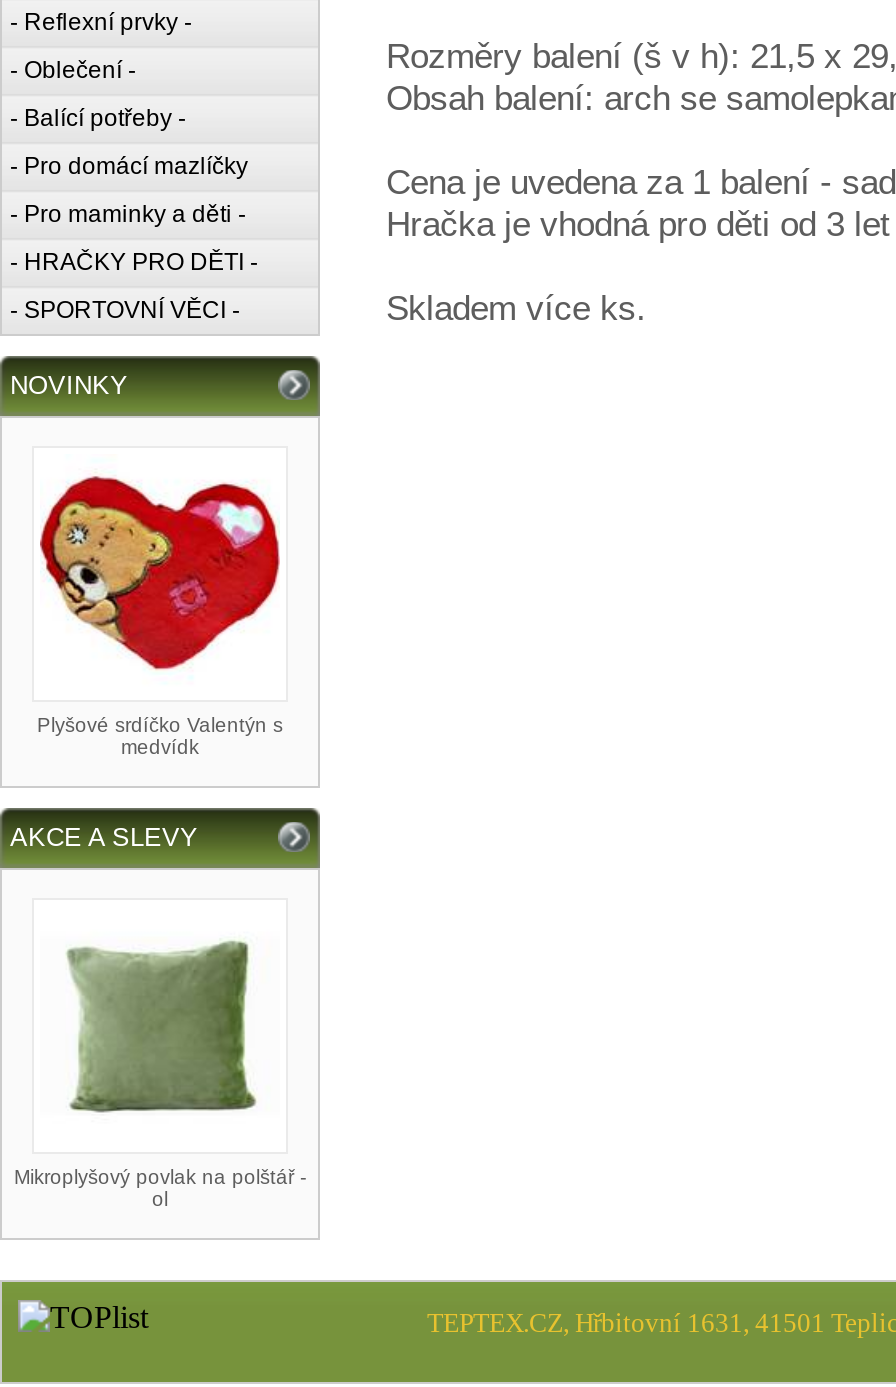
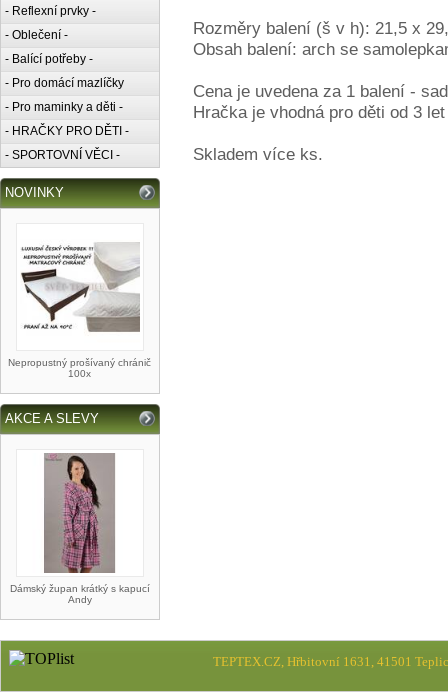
[37,474,283,758] [image] | Plyšové srdíčko Valentýn s | medvídk -> [8,238,151,379] [image] | Nepropustný prošívaný chránič | 100x
[14,906,306,1210] [image] | Mikroplyšový povlak na polštář - | ol -> [10,452,150,605] [image] | Dámský župan krátký s kapucí | Andy

